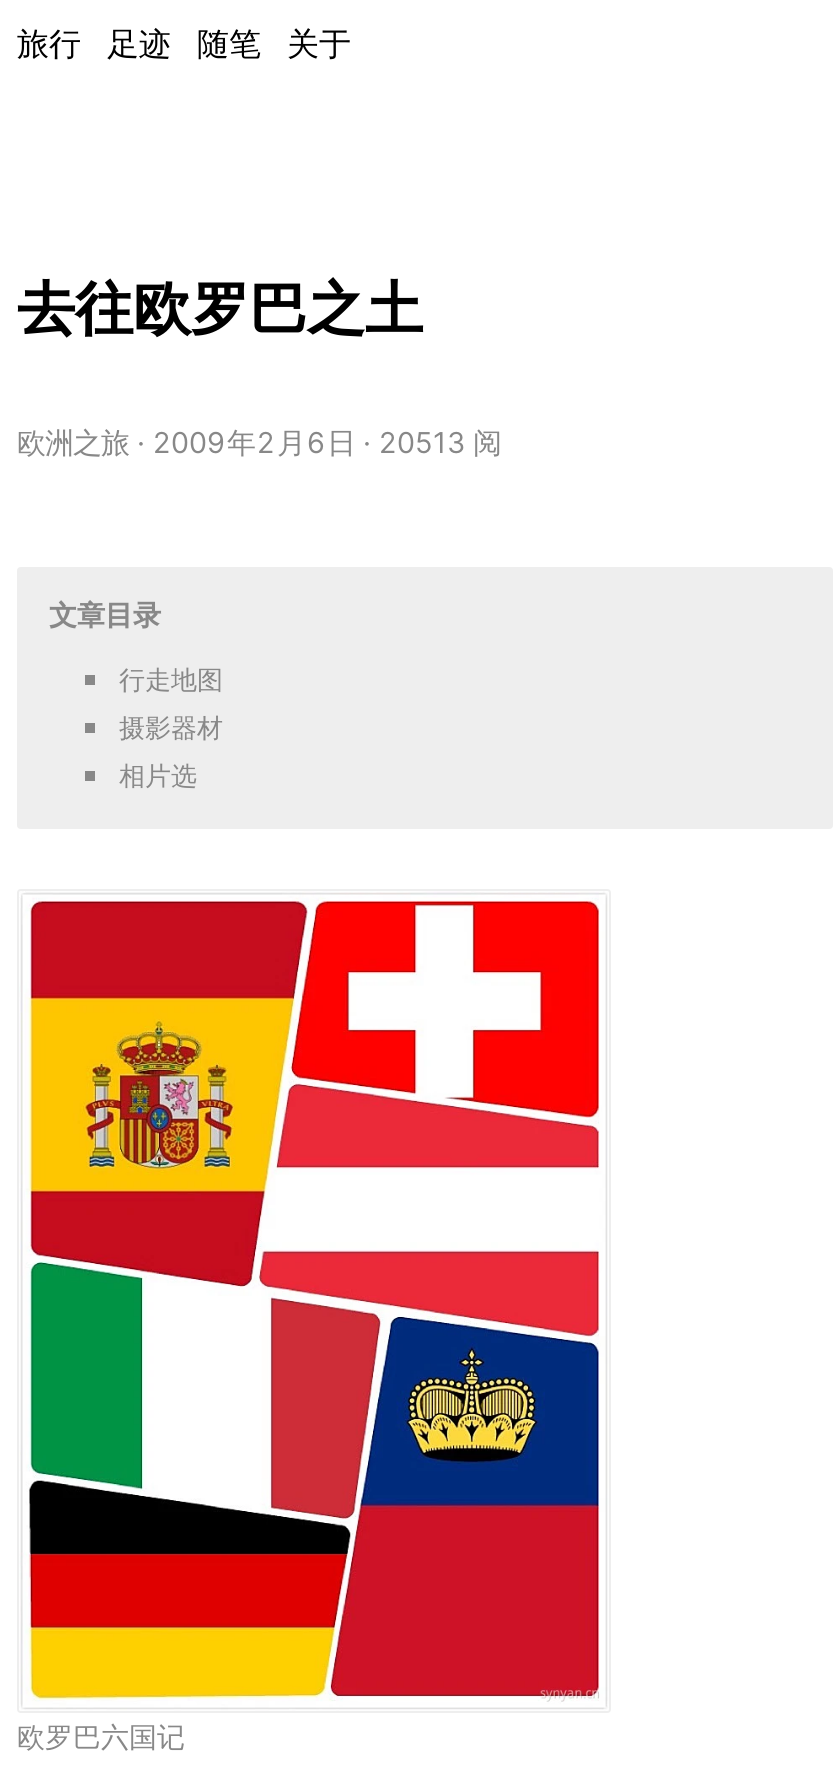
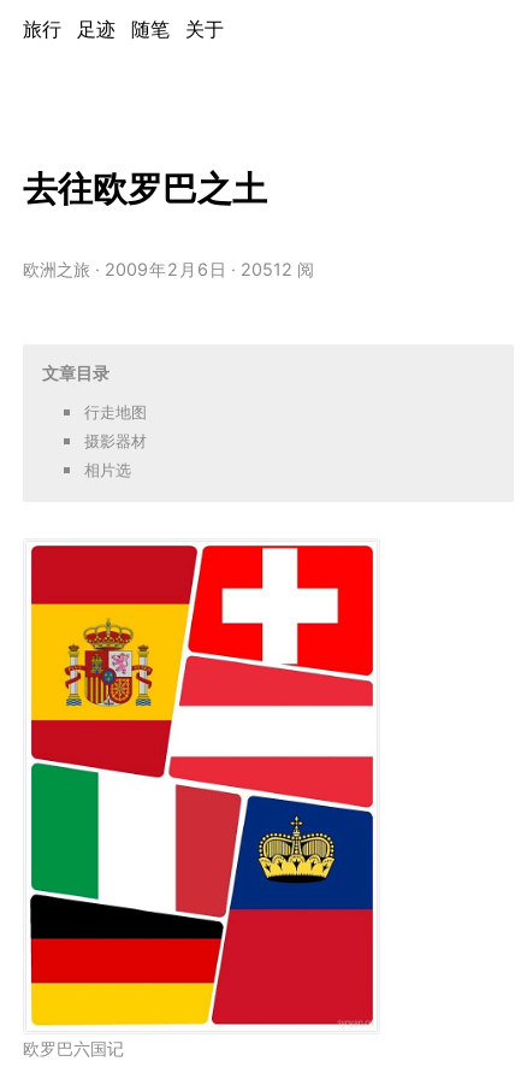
[17,425,501,459] 欧洲之旅 2009年2月6日 20513 阅 -> [23,259,314,279] 欧洲之旅 2009年2月6日 20512 阅

